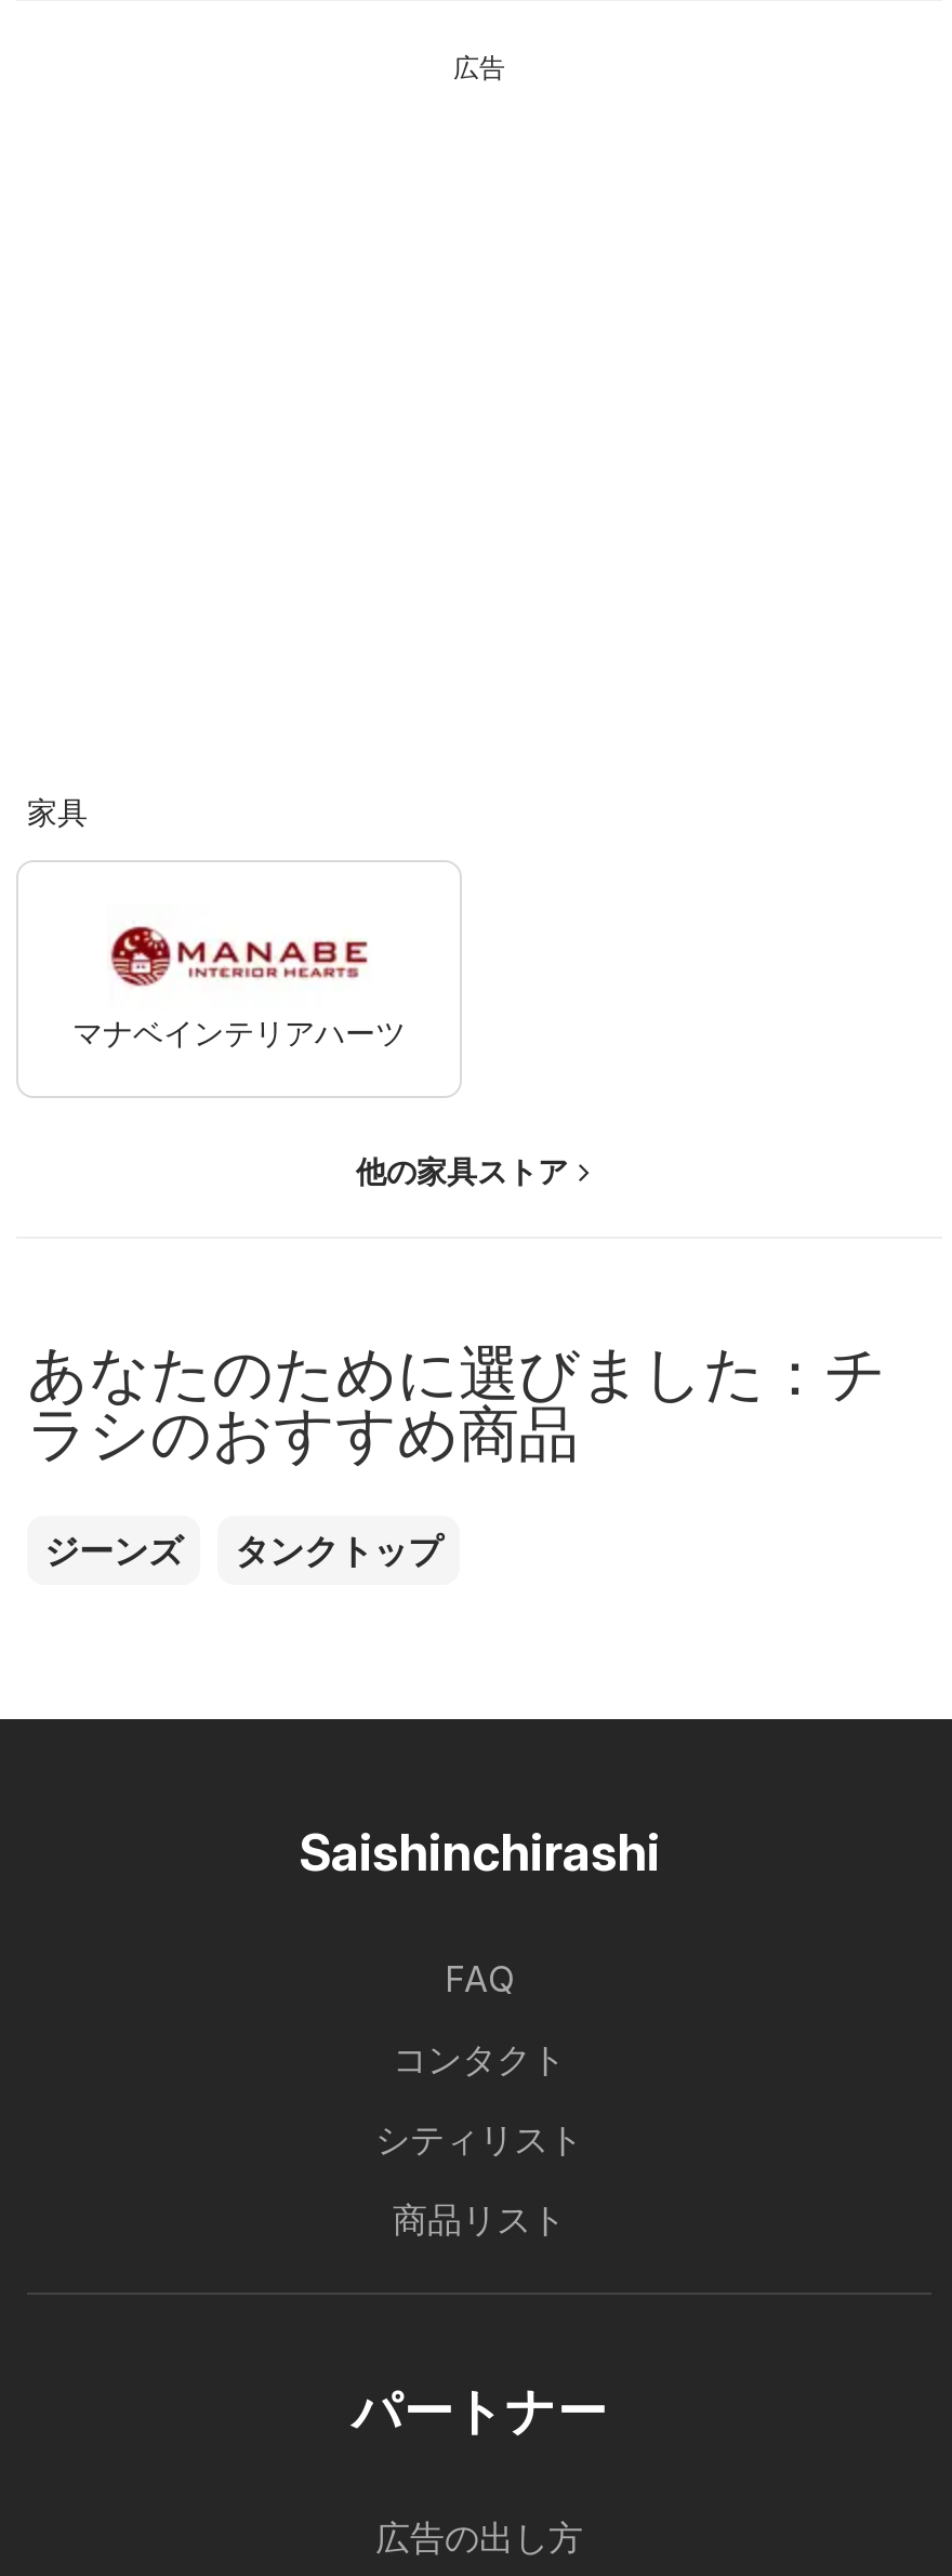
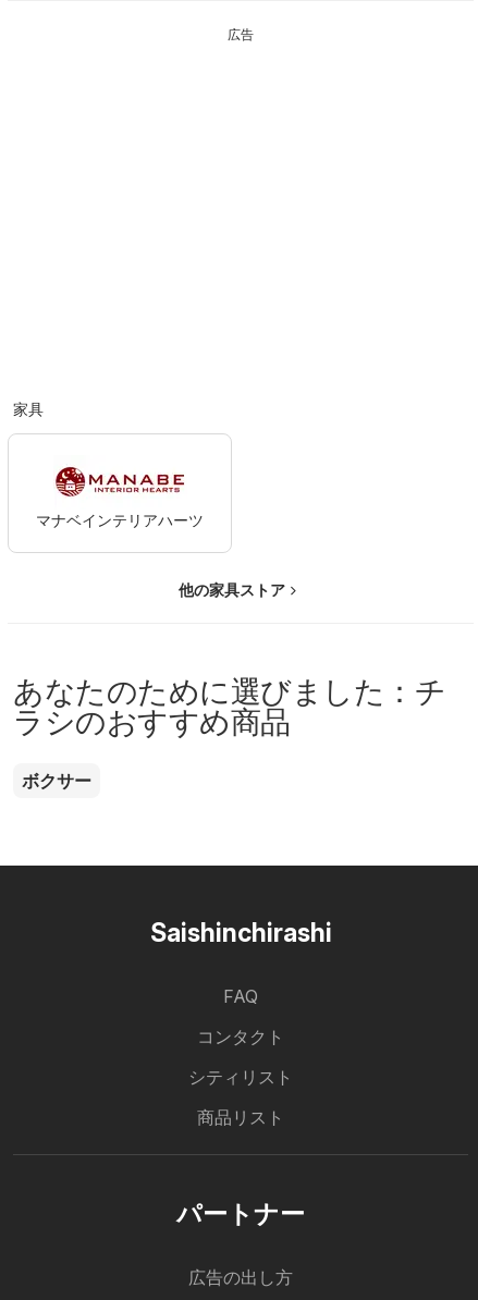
[44,1529,442,1572] ジーンズ | タンクトップ -> [22,769,91,791] ボクサー

